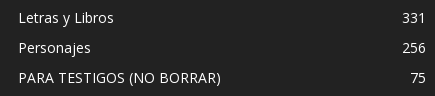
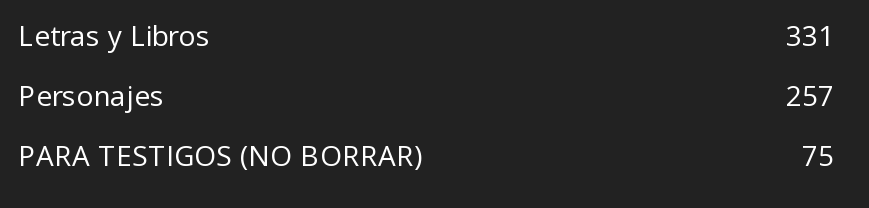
[402,38,426,57] 256 -> [786,77,834,115] 257

